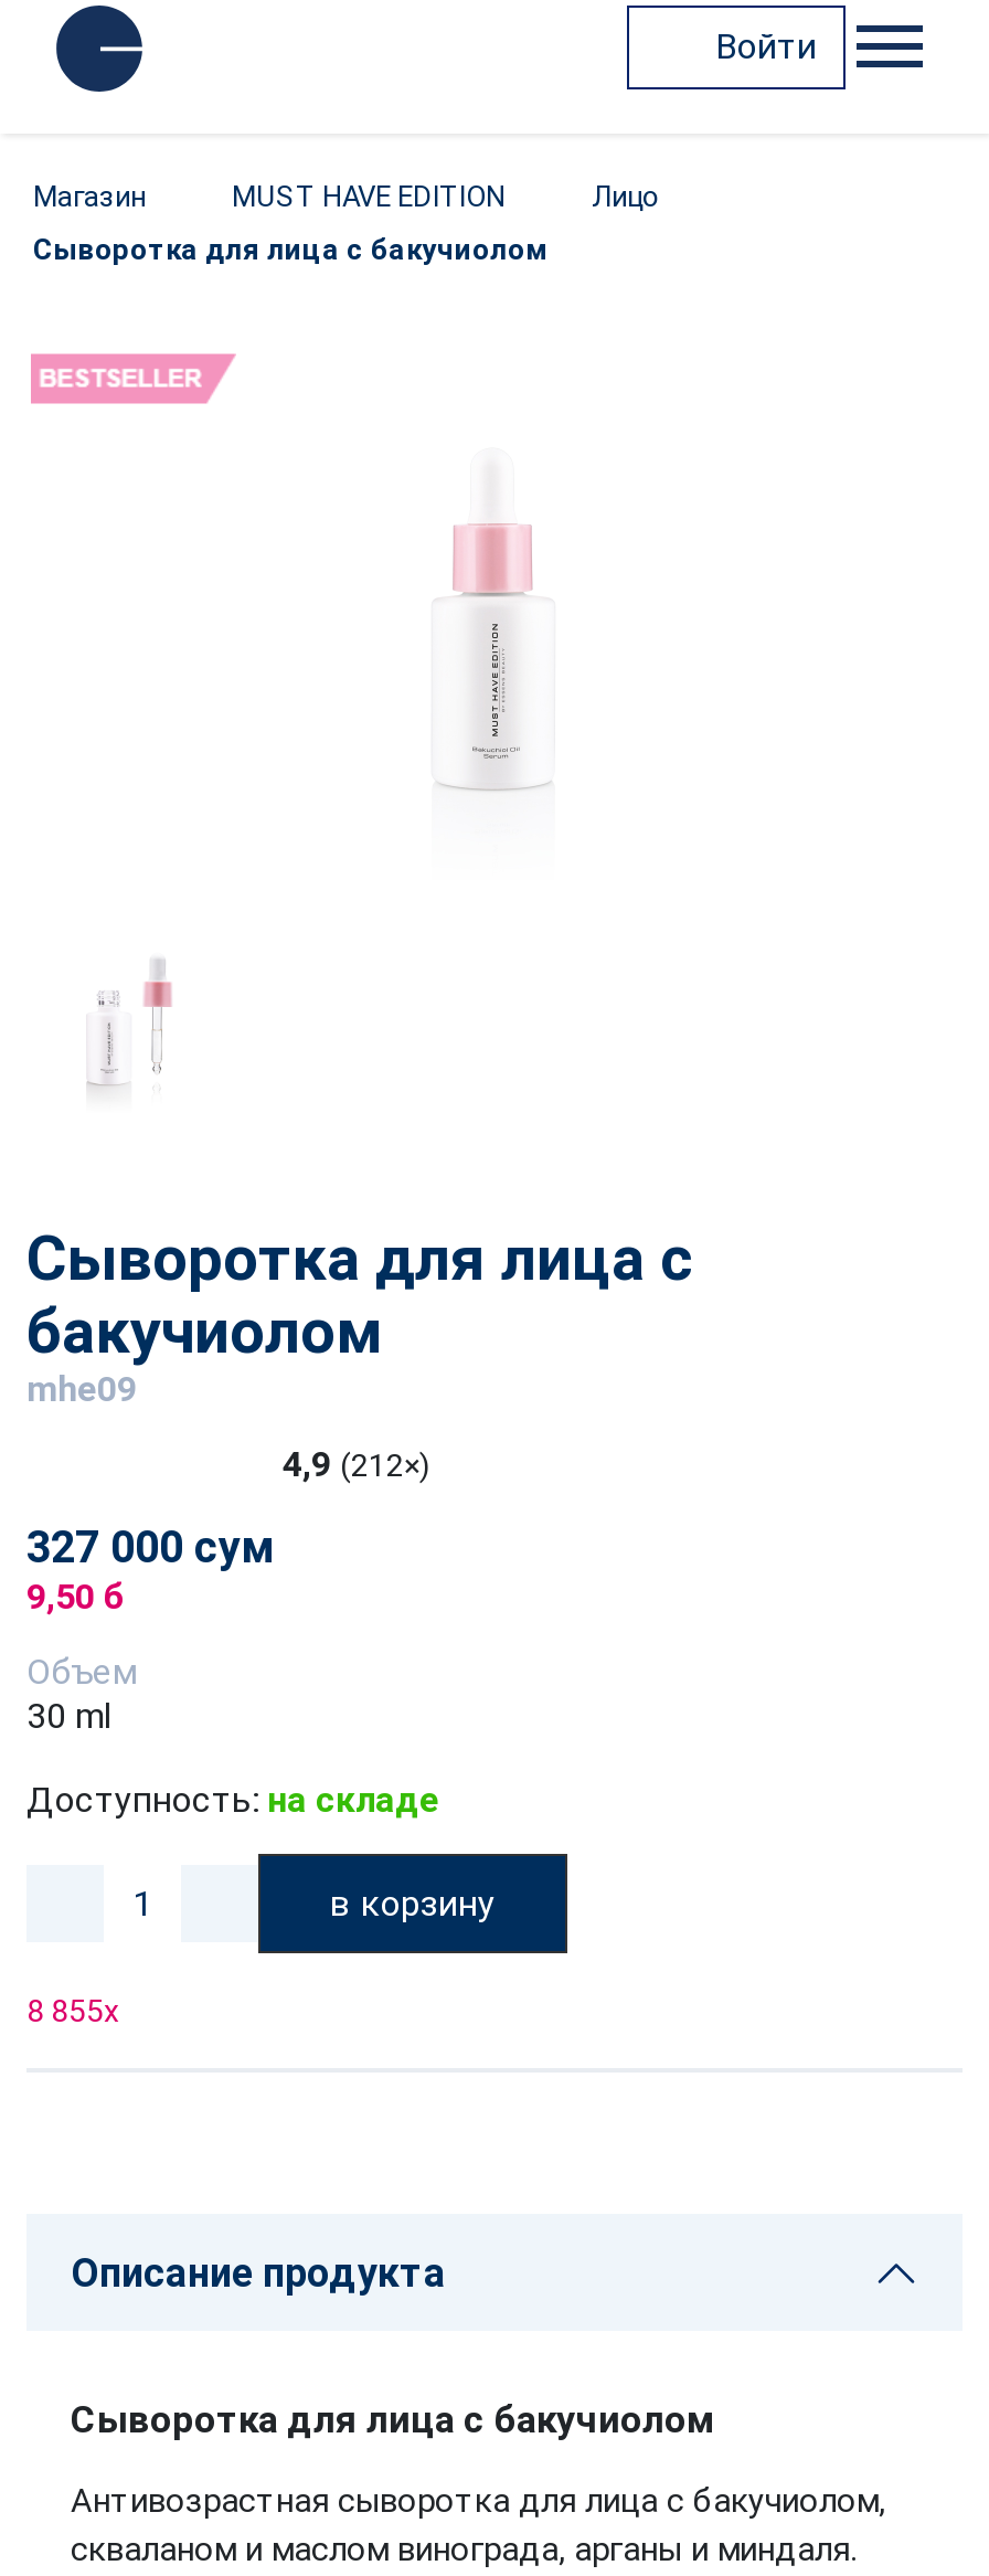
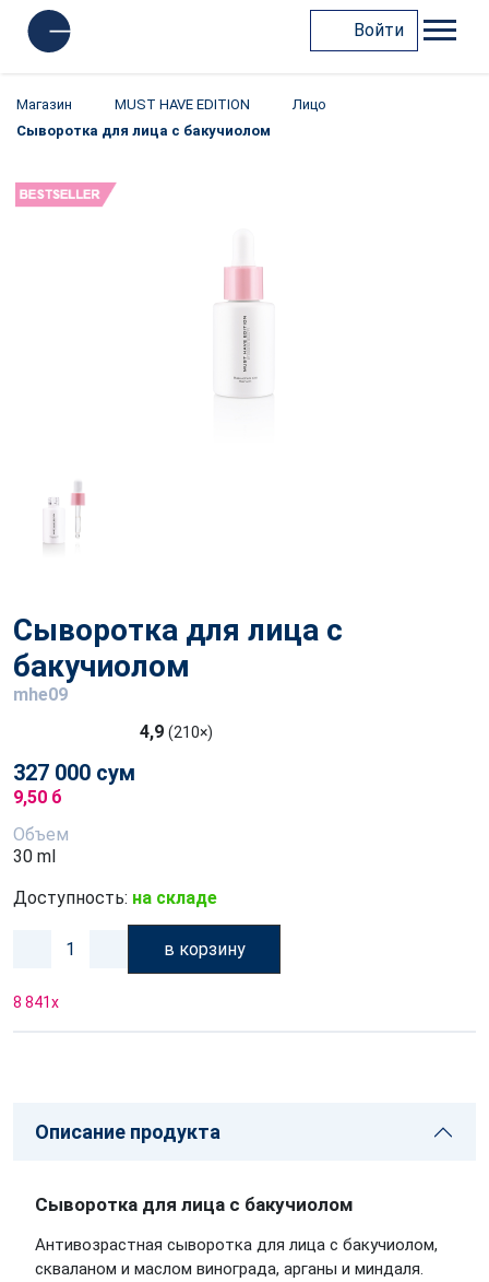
[283,1443,430,1485] 4,9 (212×) -> [140,721,213,742] 4,9 (210×)
[26,1993,119,2028] 8 855x -> [13,993,59,1011] 8 841x

